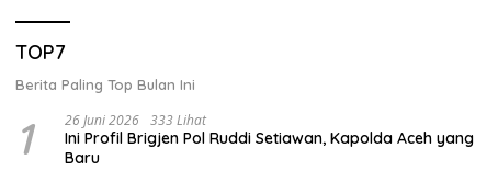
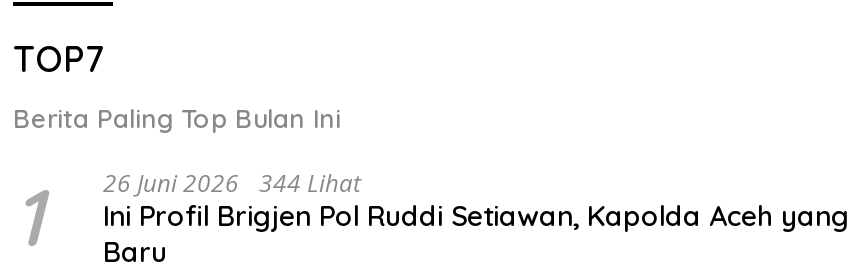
[15,111,474,168] 1 26 Juni 2026 333 Lihat Ini Profil Brigjen Pol Ruddi Setiawan, Kapolda Aceh yang Baru -> [13,166,849,270] 1 26 Juni 2026 344 Lihat Ini Profil Brigjen Pol Ruddi Setiawan, Kapolda Aceh yang Baru

